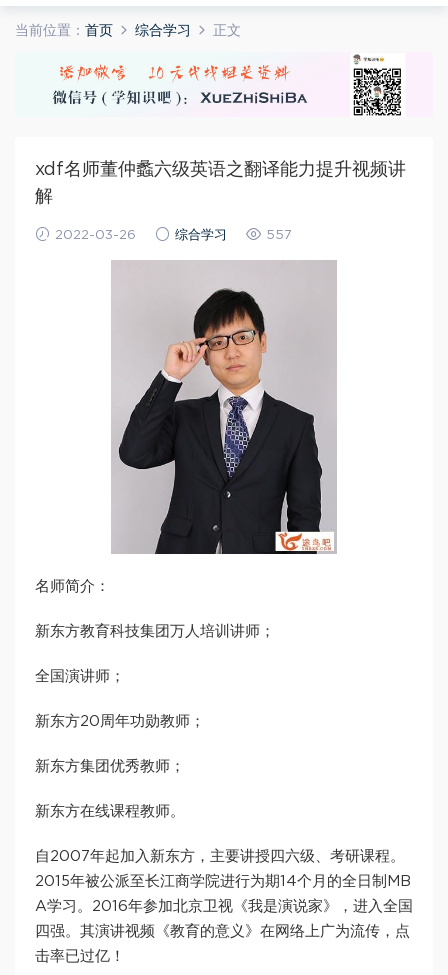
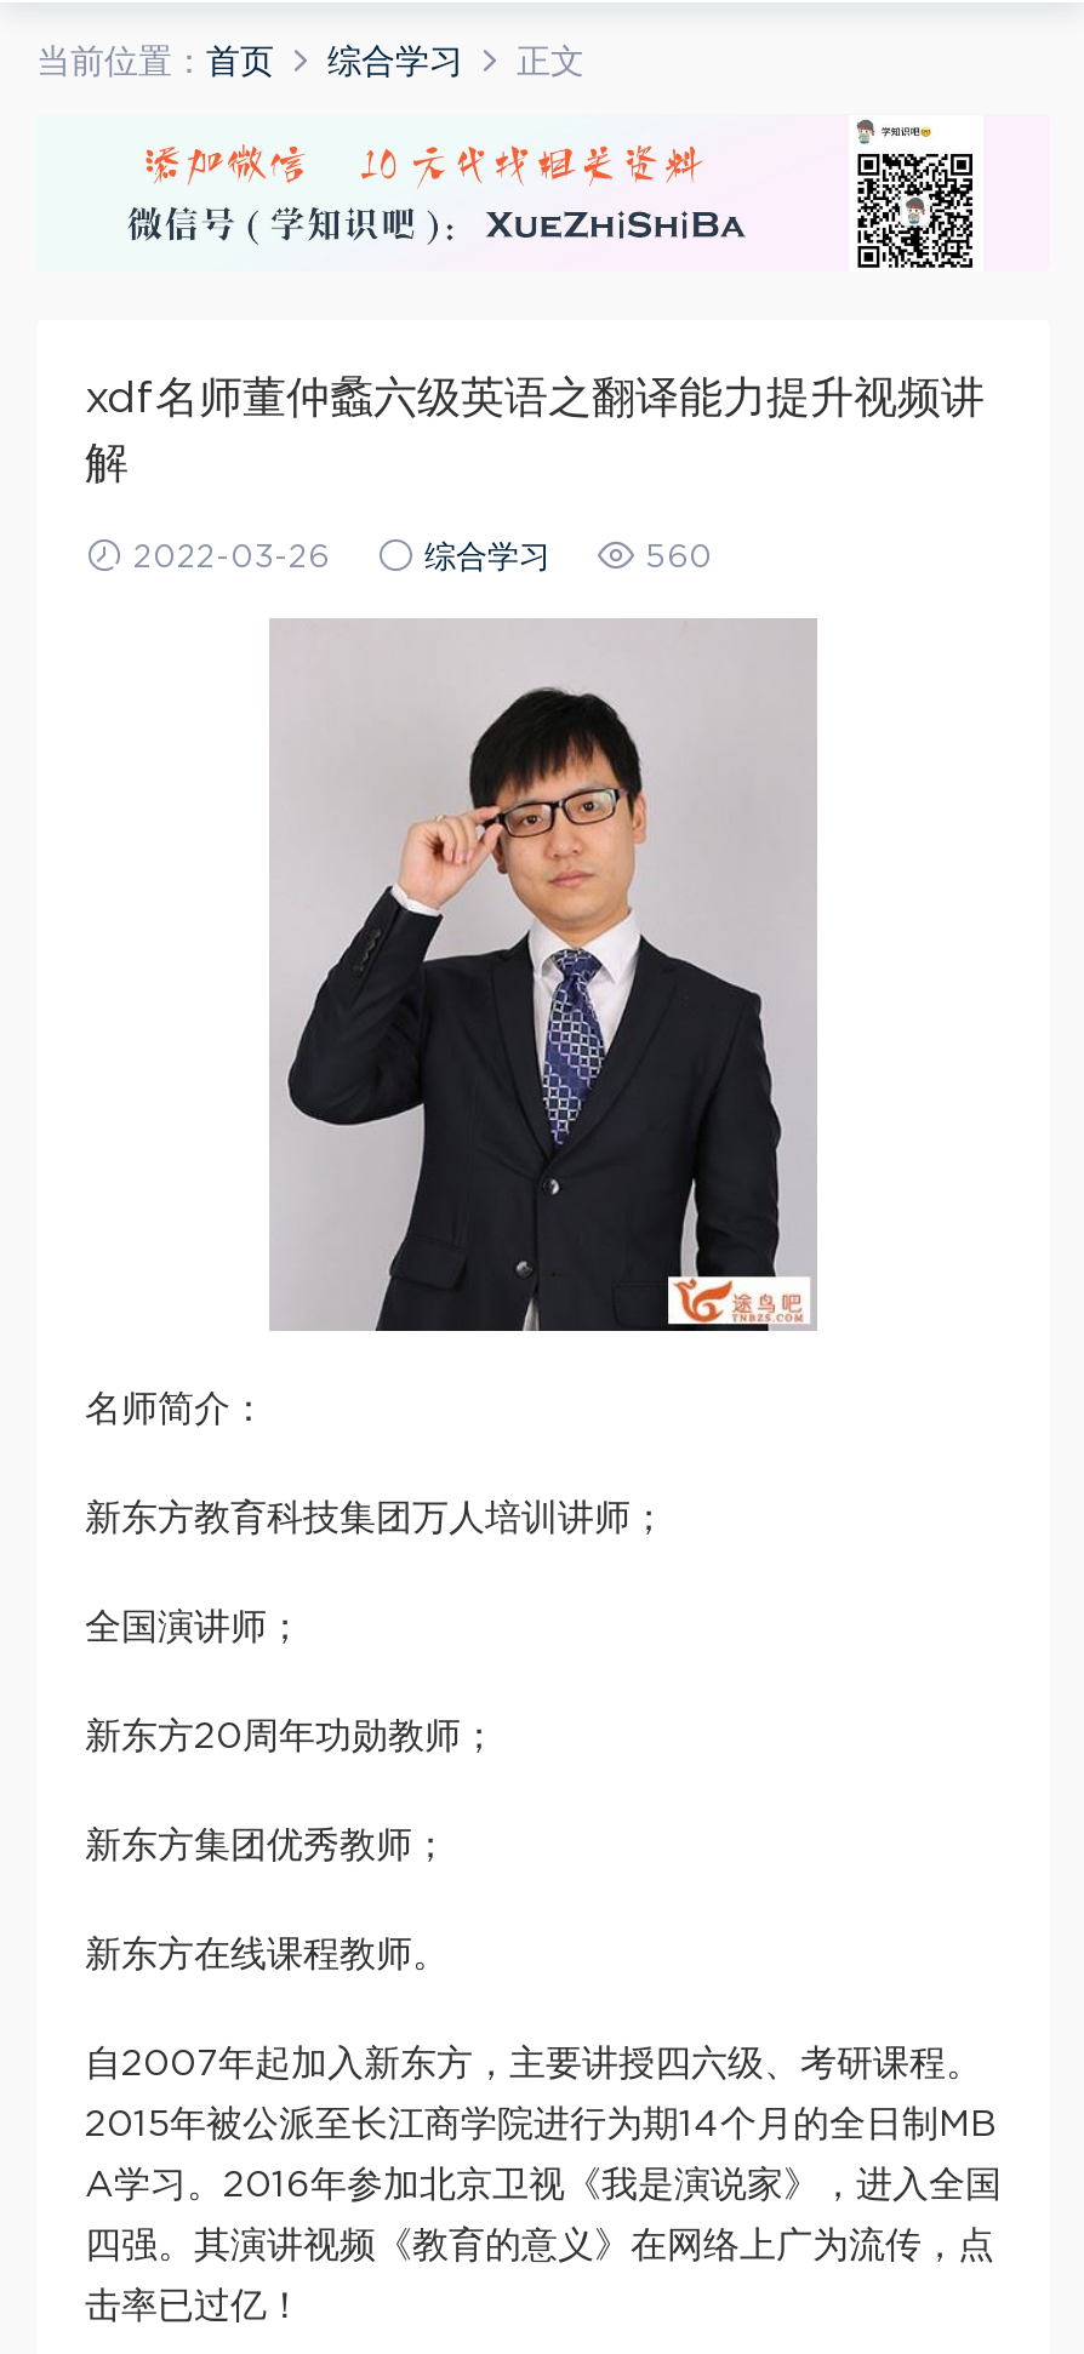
[262,229,292,242] 557 -> [635,544,713,575] 560

